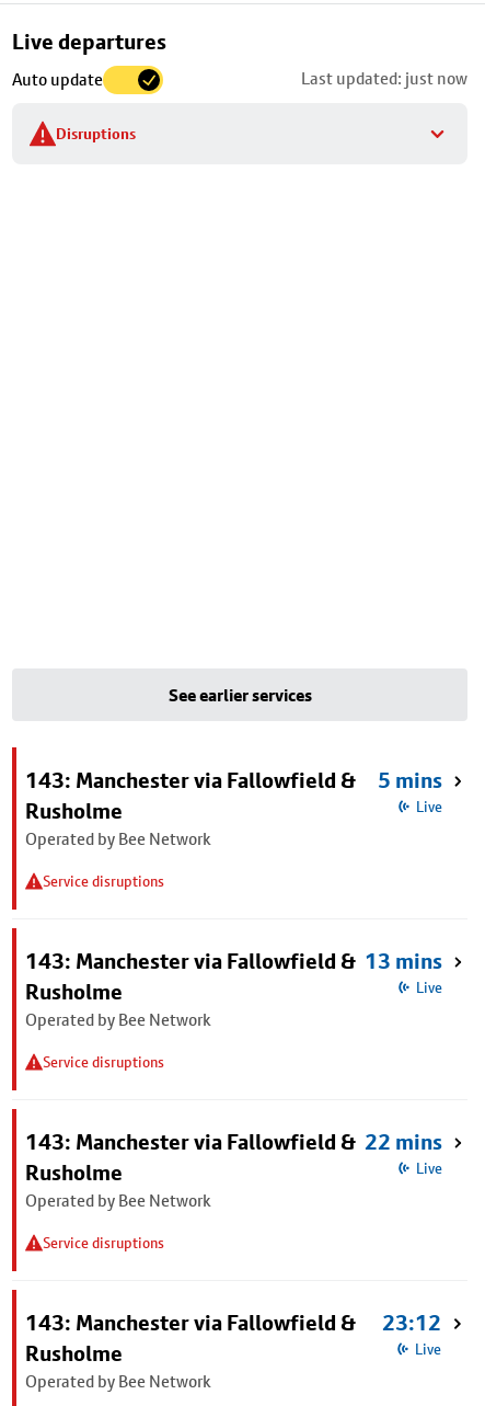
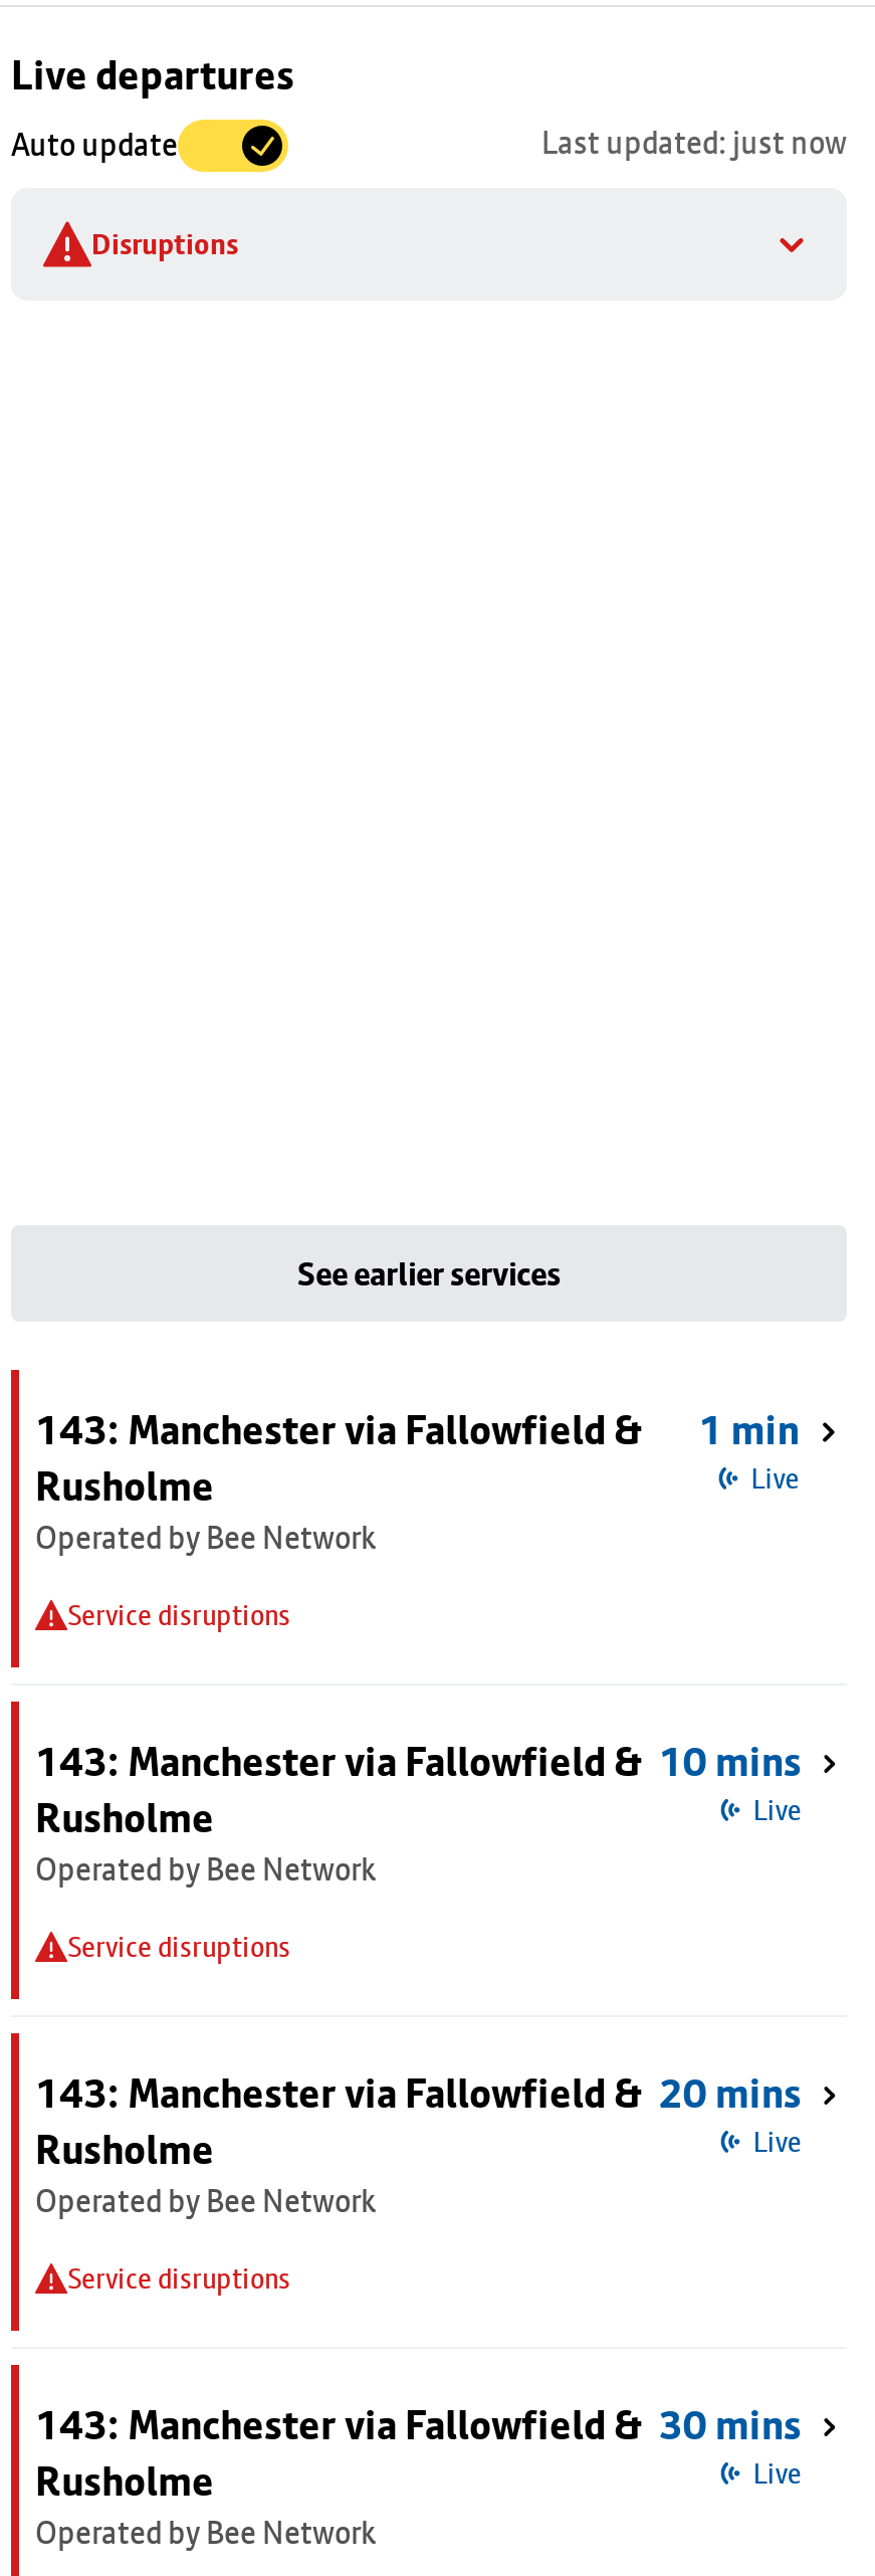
[25,767,442,793] 143: Manchester via Fallowfield & 5 mins -> [35,1406,799,1454] 143: Manchester via Fallowfield & 1 min
[25,948,443,974] 143: Manchester via Fallowfield & 13 mins -> [35,1738,801,1786] 143: Manchester via Fallowfield & 10 mins
[25,1129,443,1155] 143: Manchester via Fallowfield & 22 mins -> [35,2069,801,2118] 143: Manchester via Fallowfield & 20 mins
[25,1310,442,1336] 143: Manchester via Fallowfield & 23:12 -> [35,2401,801,2449] 143: Manchester via Fallowfield & 30 mins

